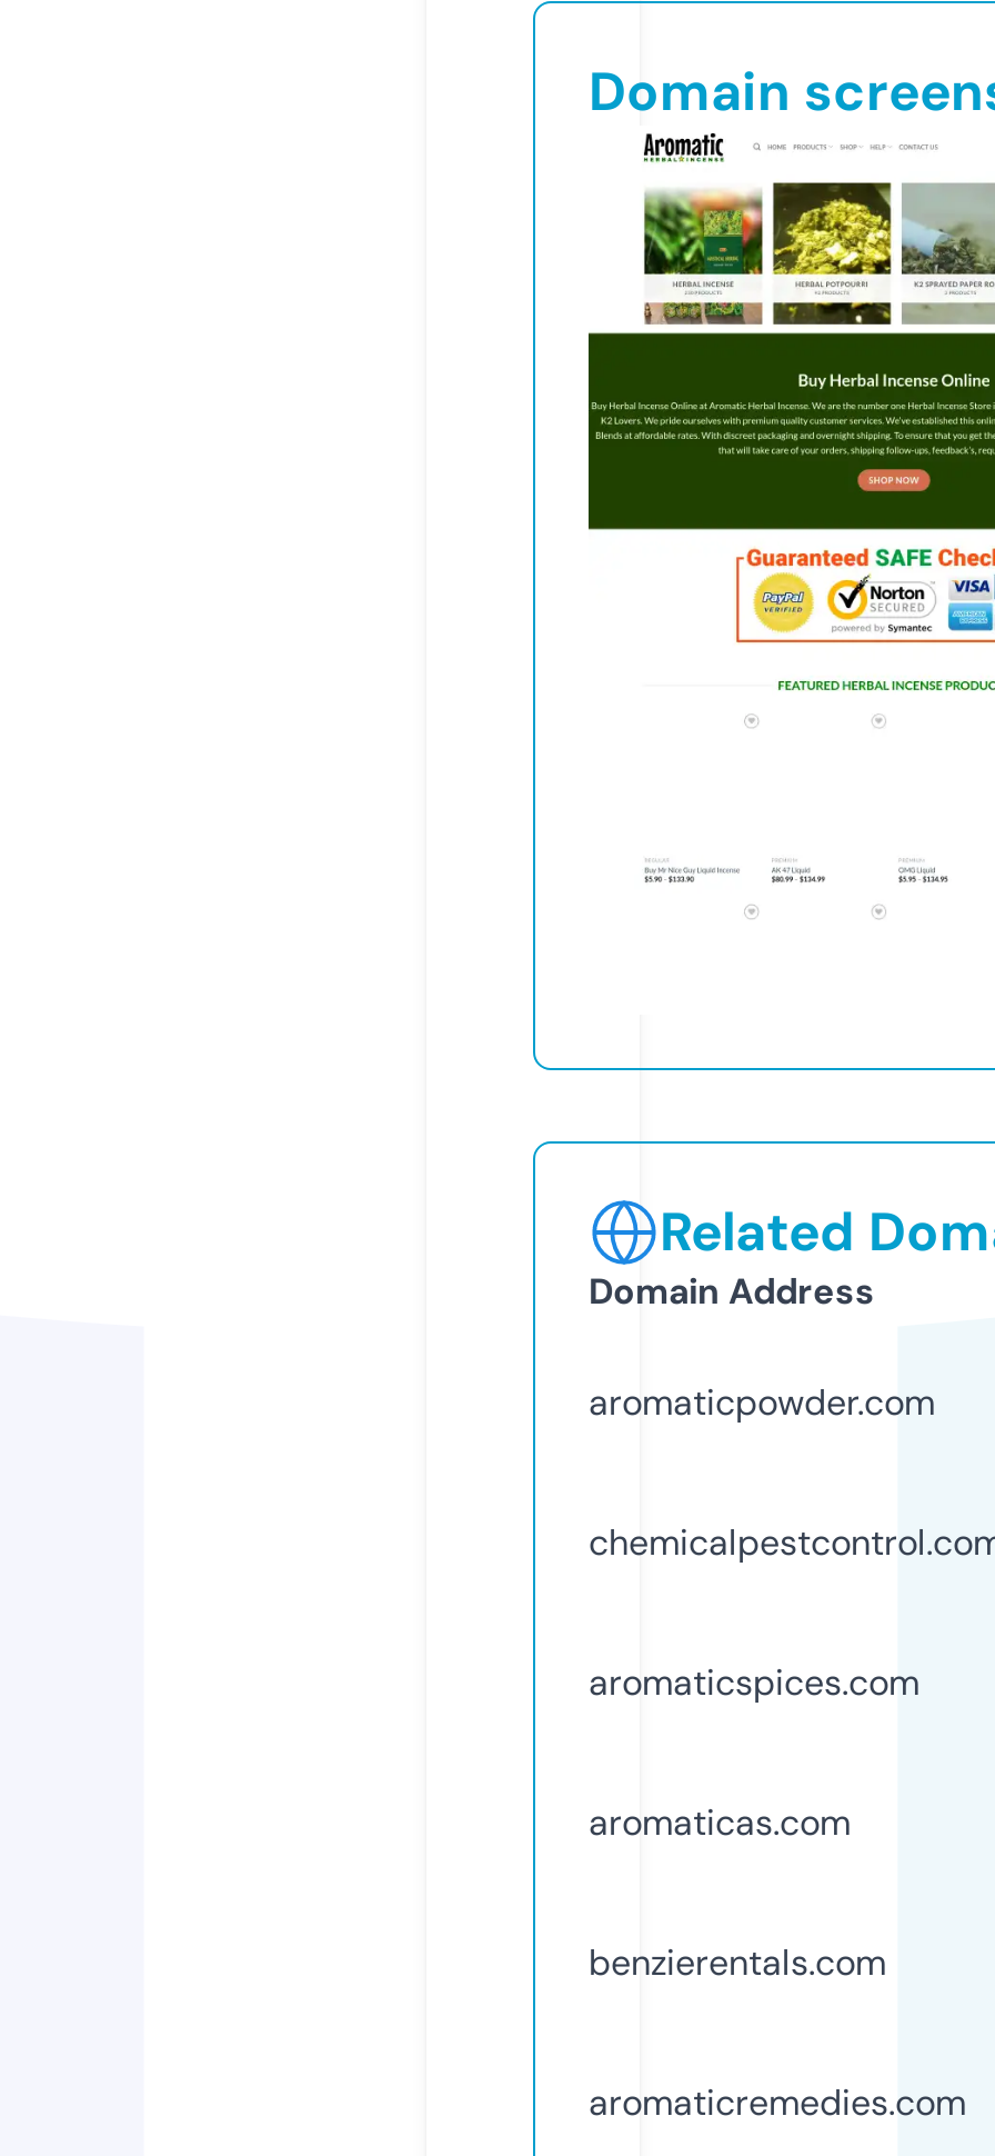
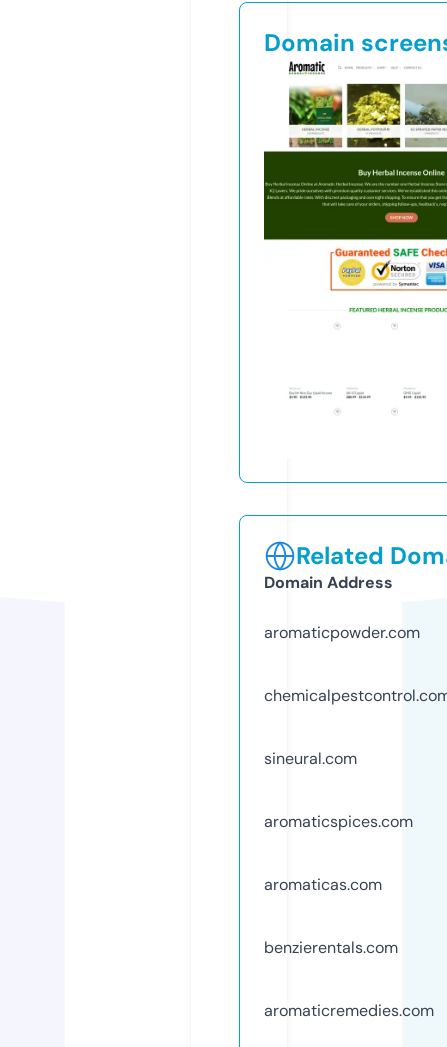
none -> [264,748,357,769] sineural.com

